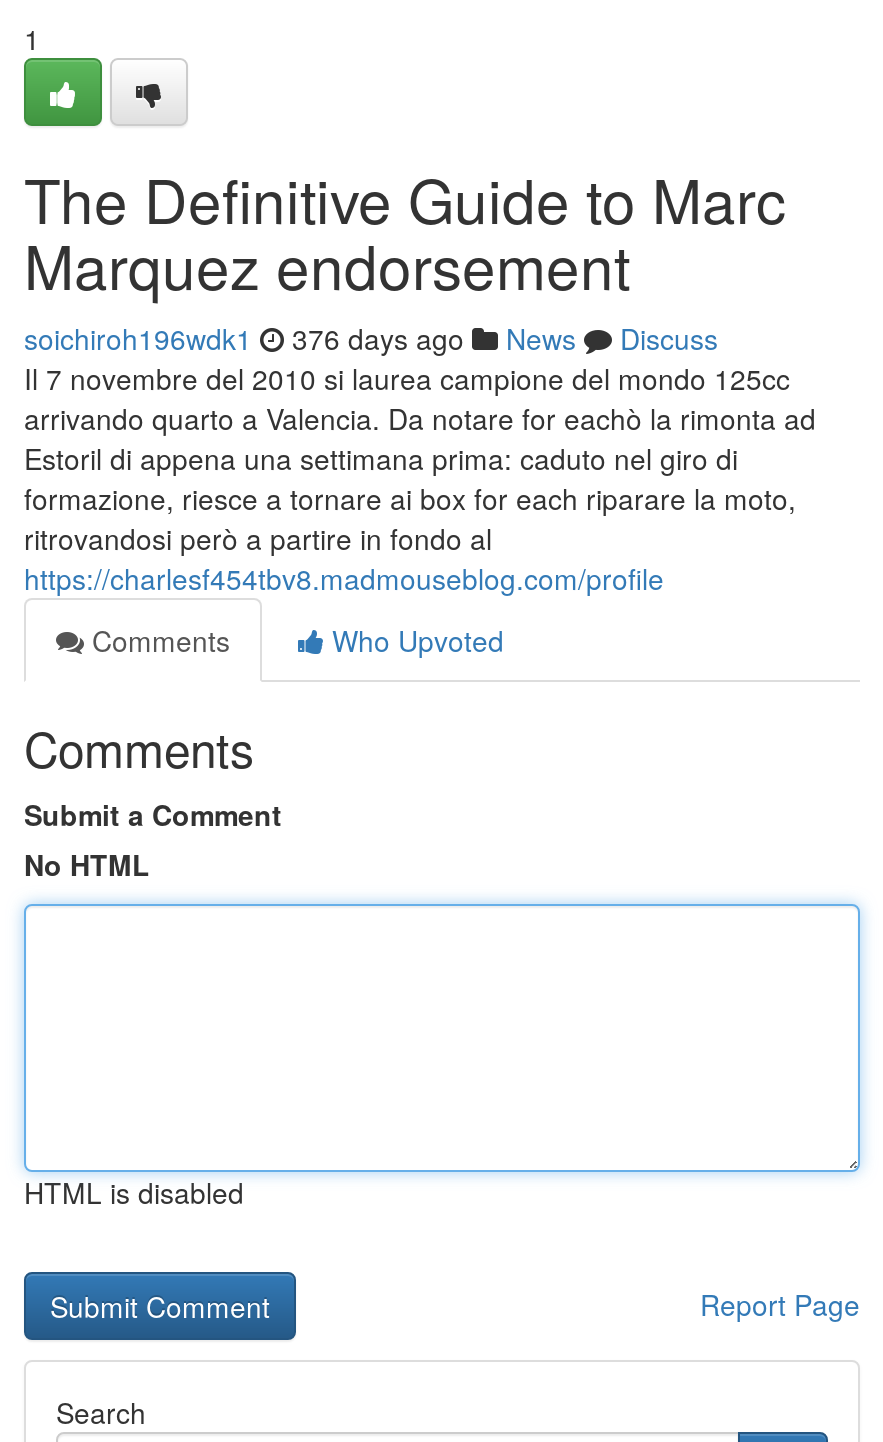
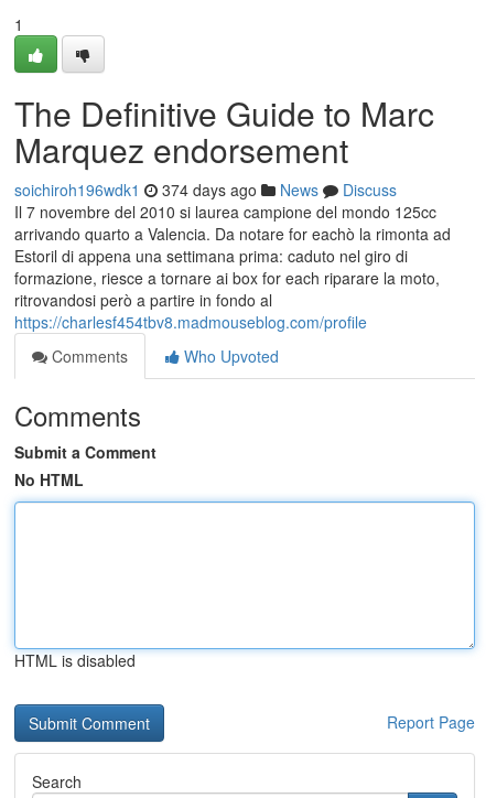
[24,318,718,358] soichiroh196wdk1 376 days ago News Discuss -> [14,179,397,201] soichiroh196wdk1 374 days ago News Discuss

